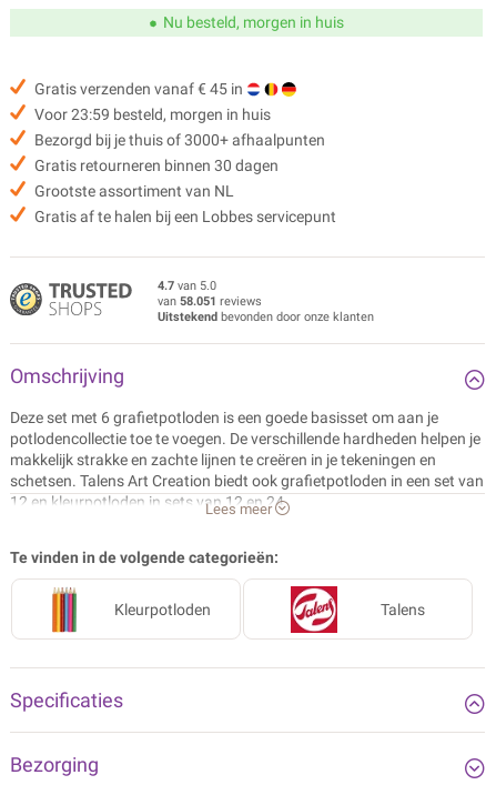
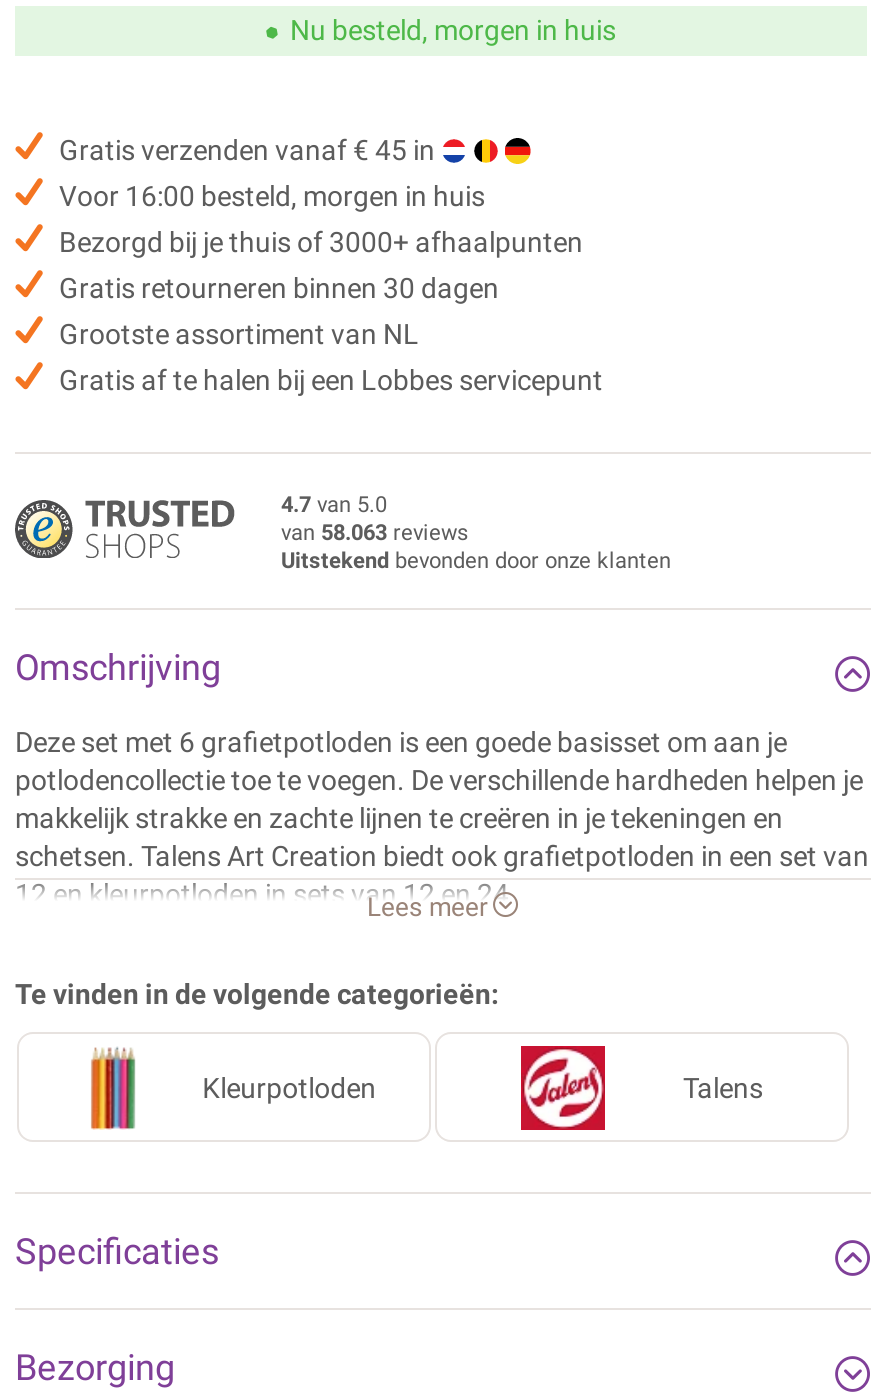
[34,105,271,123] Voor 23:59 besteld, morgen in huis -> [59,180,485,212] Voor 16:00 besteld, morgen in huis
[158,294,262,309] van 58.051 reviews -> [281,520,469,546] van 58.063 reviews

